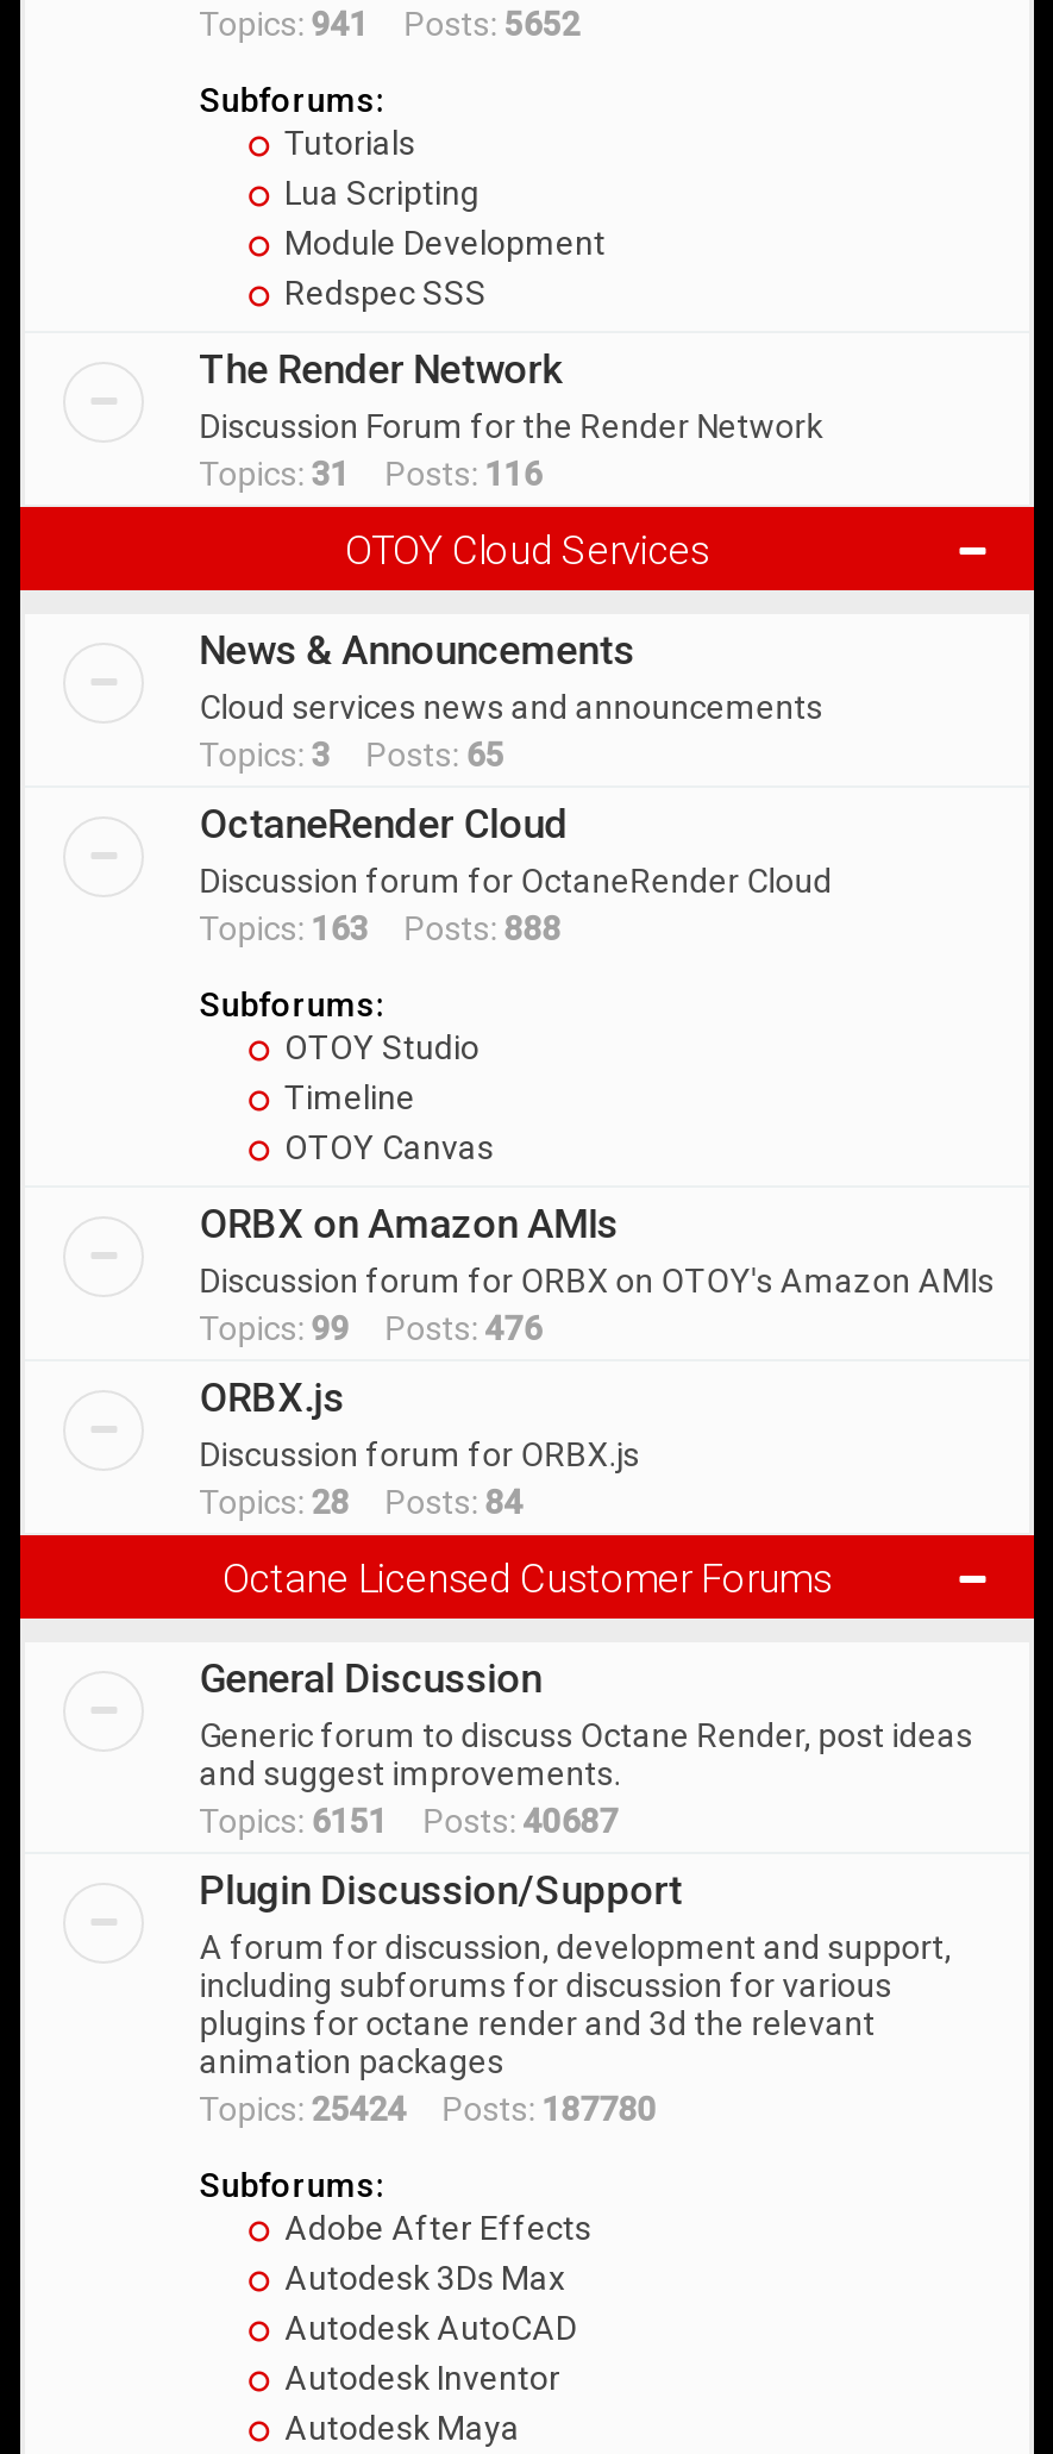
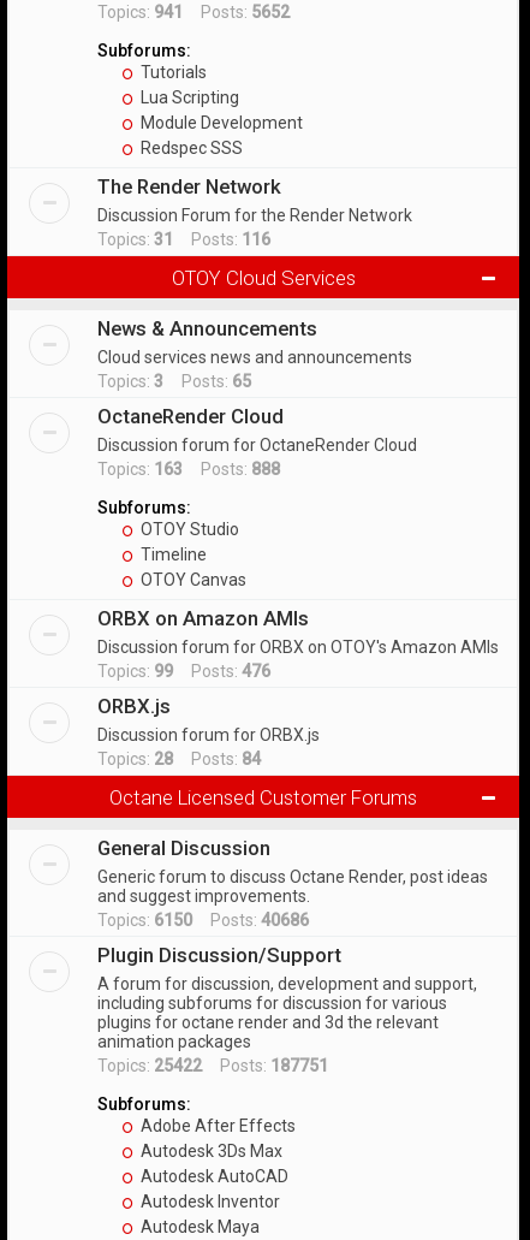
[199,1802,618,1840] Topics: 6151 Posts: 40687 -> [98,910,309,930] Topics: 6150 Posts: 40686
[199,2090,656,2128] Topics: 25424 Posts: 187780 -> [98,1056,328,1075] Topics: 25422 Posts: 187751

